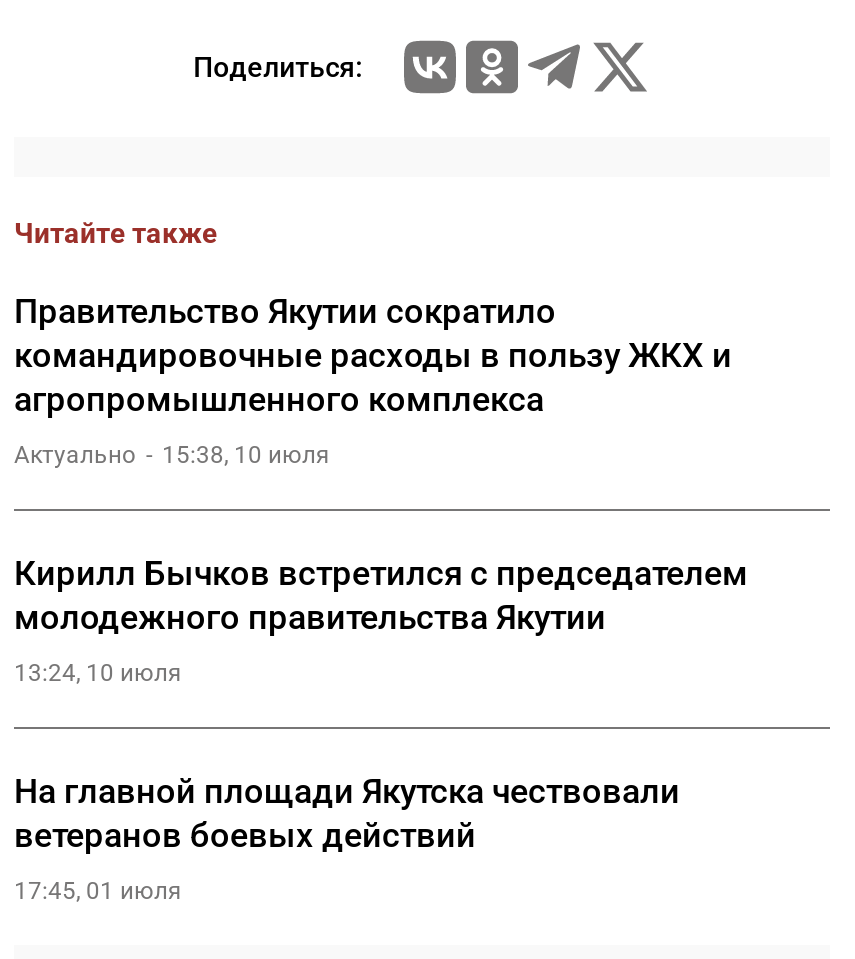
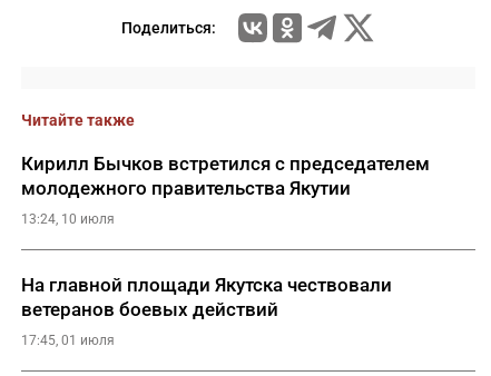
[14,291,732,469] Правительство Якутии сократило | командировочные расходы в пользу ЖКХ и | агропромышленного комплекса | Актуально | 15:38, 10 июля -> none

